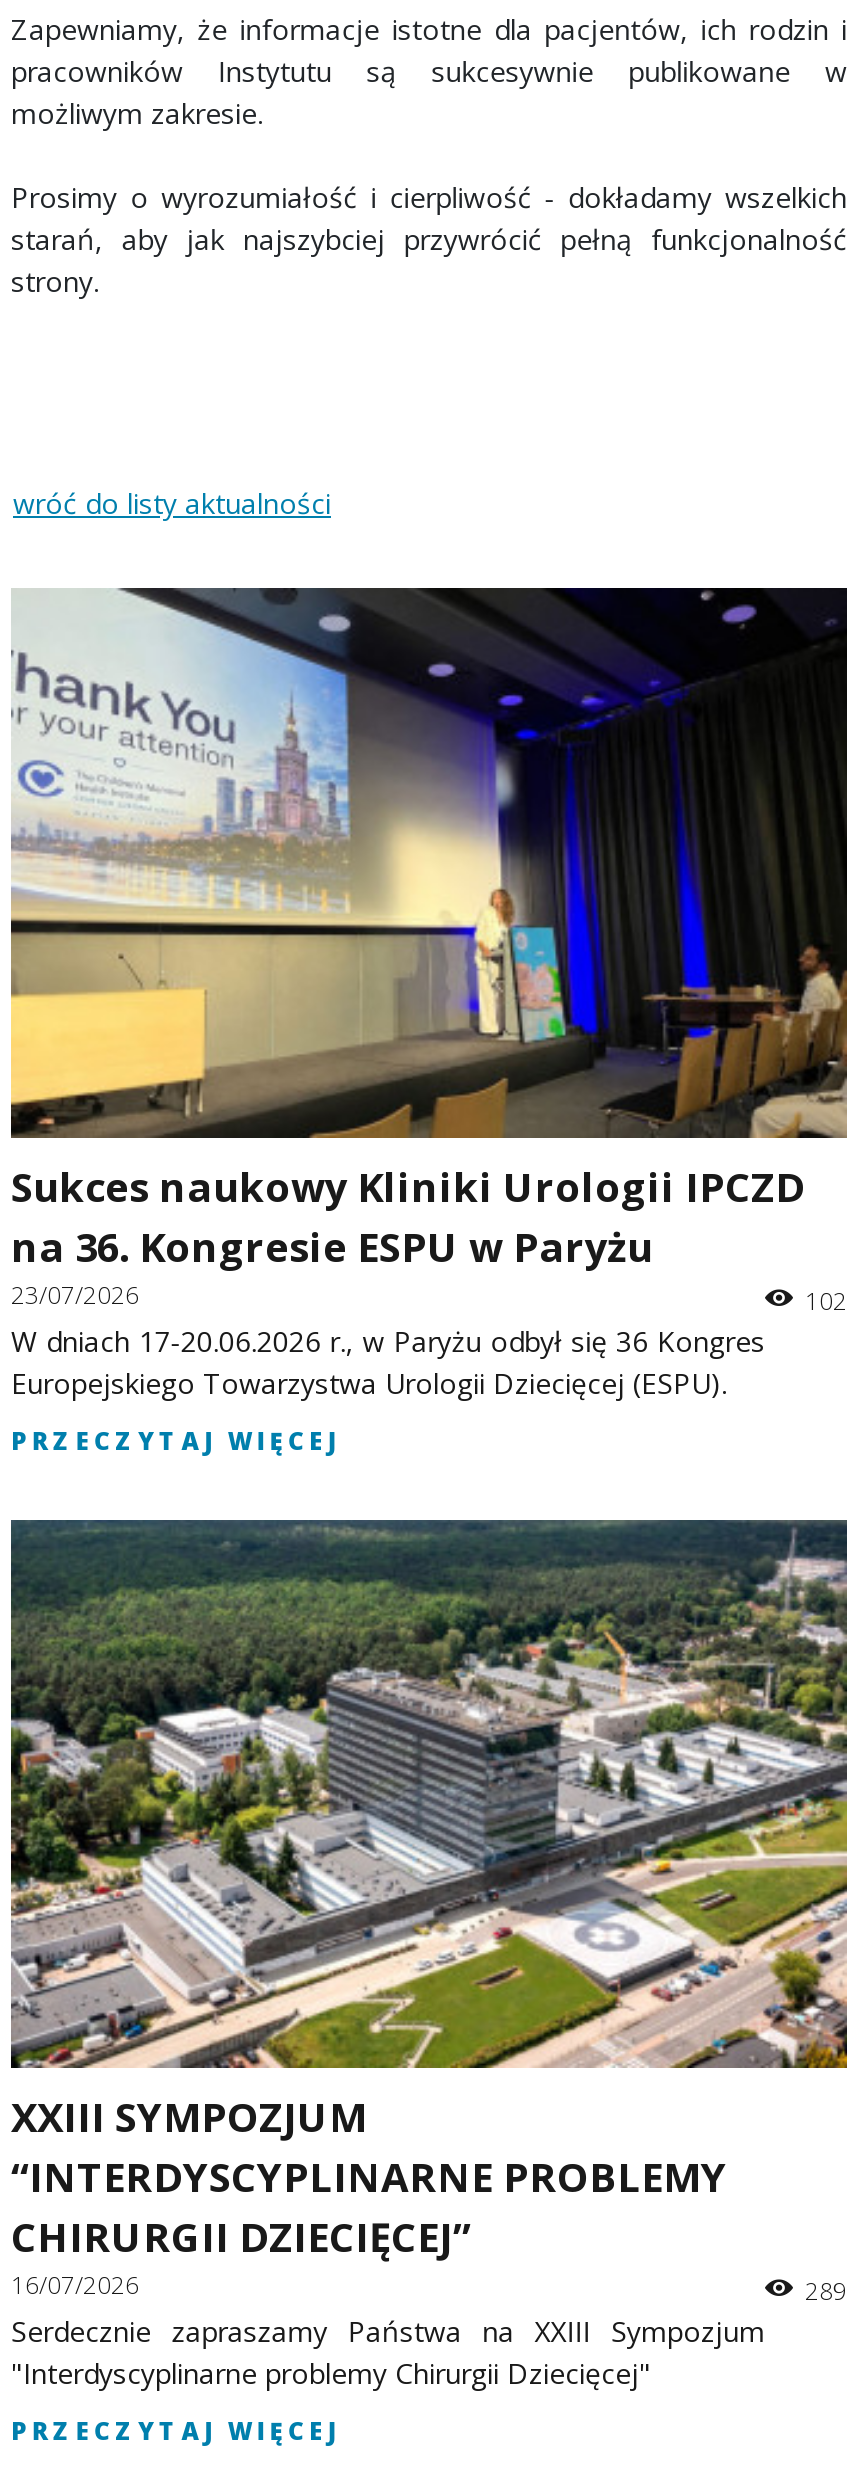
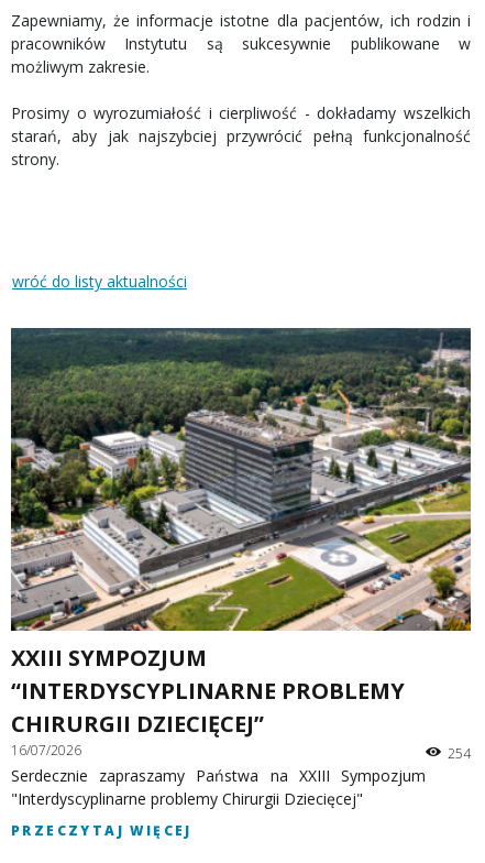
[9,588,849,1457] [image] | Sukces naukowy Kliniki Urologii IPCZD | na 36. Kongresie ESPU w Paryżu | 23/07/2026 | 102 | W dniach 17-20.06.2026 r., w Paryżu odbył się 36 Kongres | Europejskiego Towarzystwa Urologii Dziecięcej (ESPU). | PRZECZYTAJ WIĘCEJ -> none
[793,2275,847,2309] 289 -> [441,744,471,763] 254

